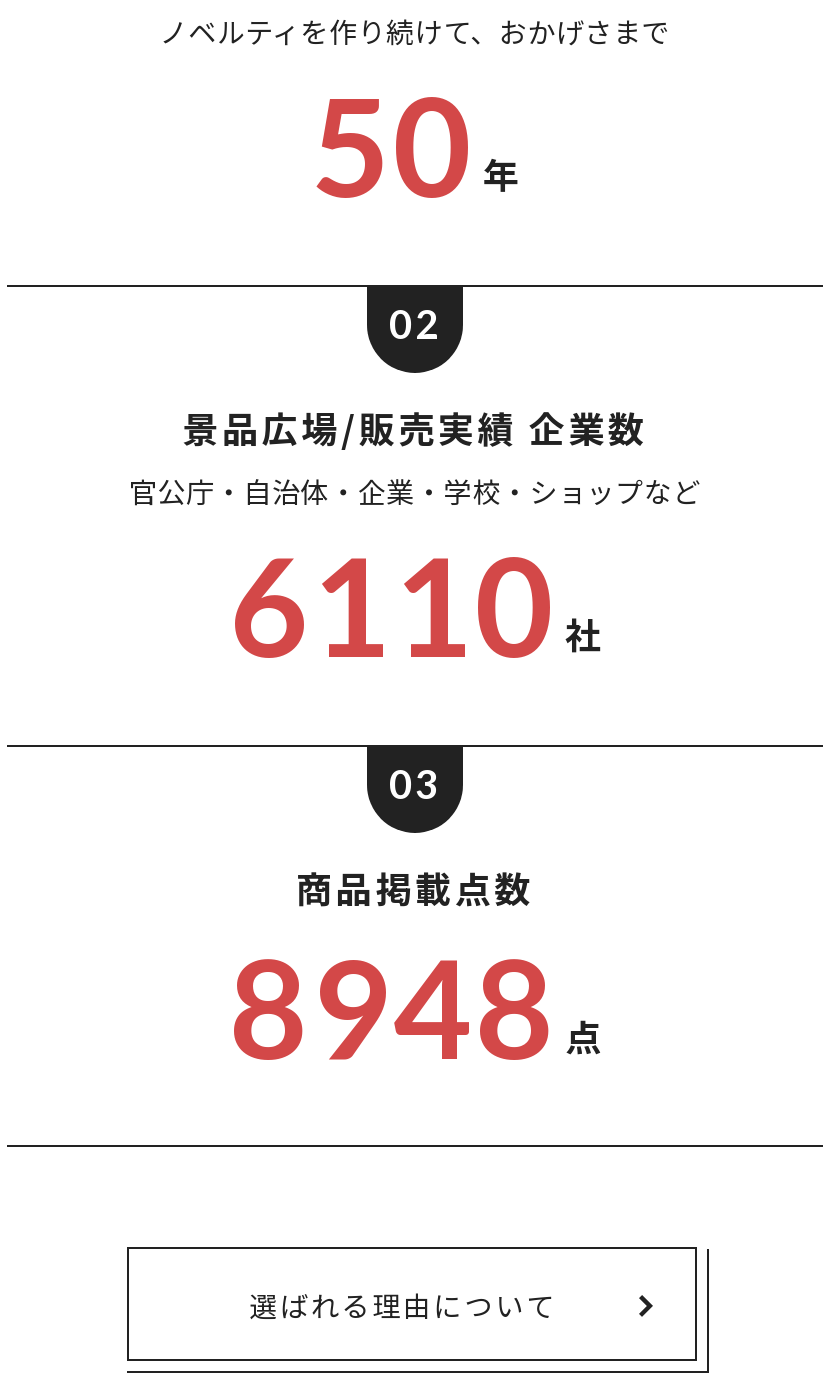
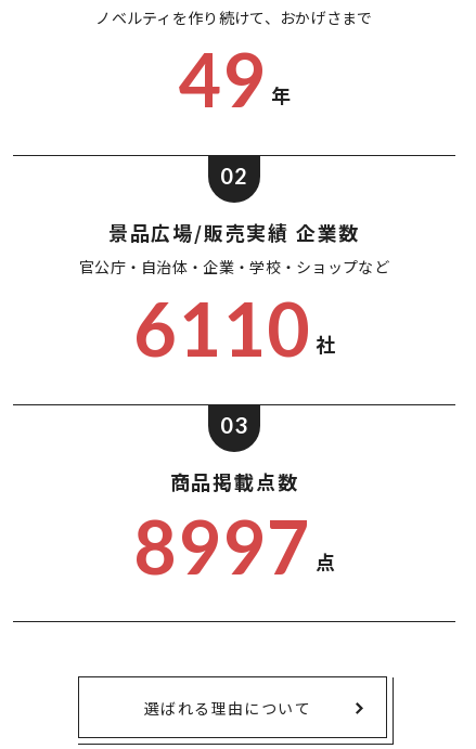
[311,63,519,225] 50 年 -> [178,35,291,122] 49 年
[229,925,601,1087] 8948 点 -> [133,502,335,590] 8997 点

